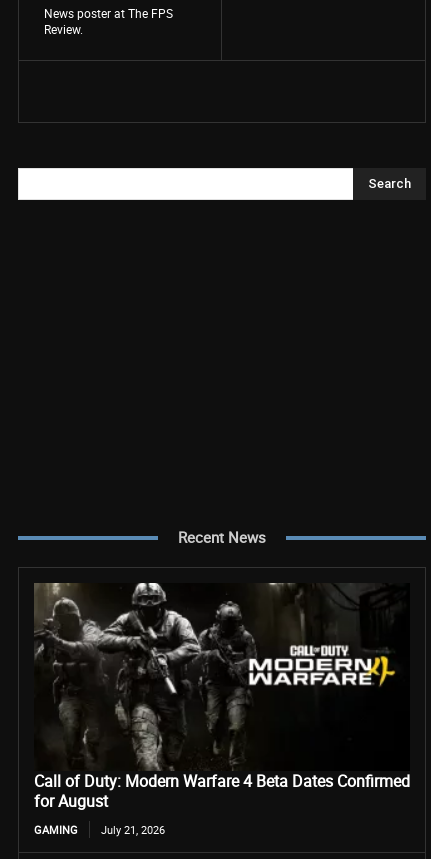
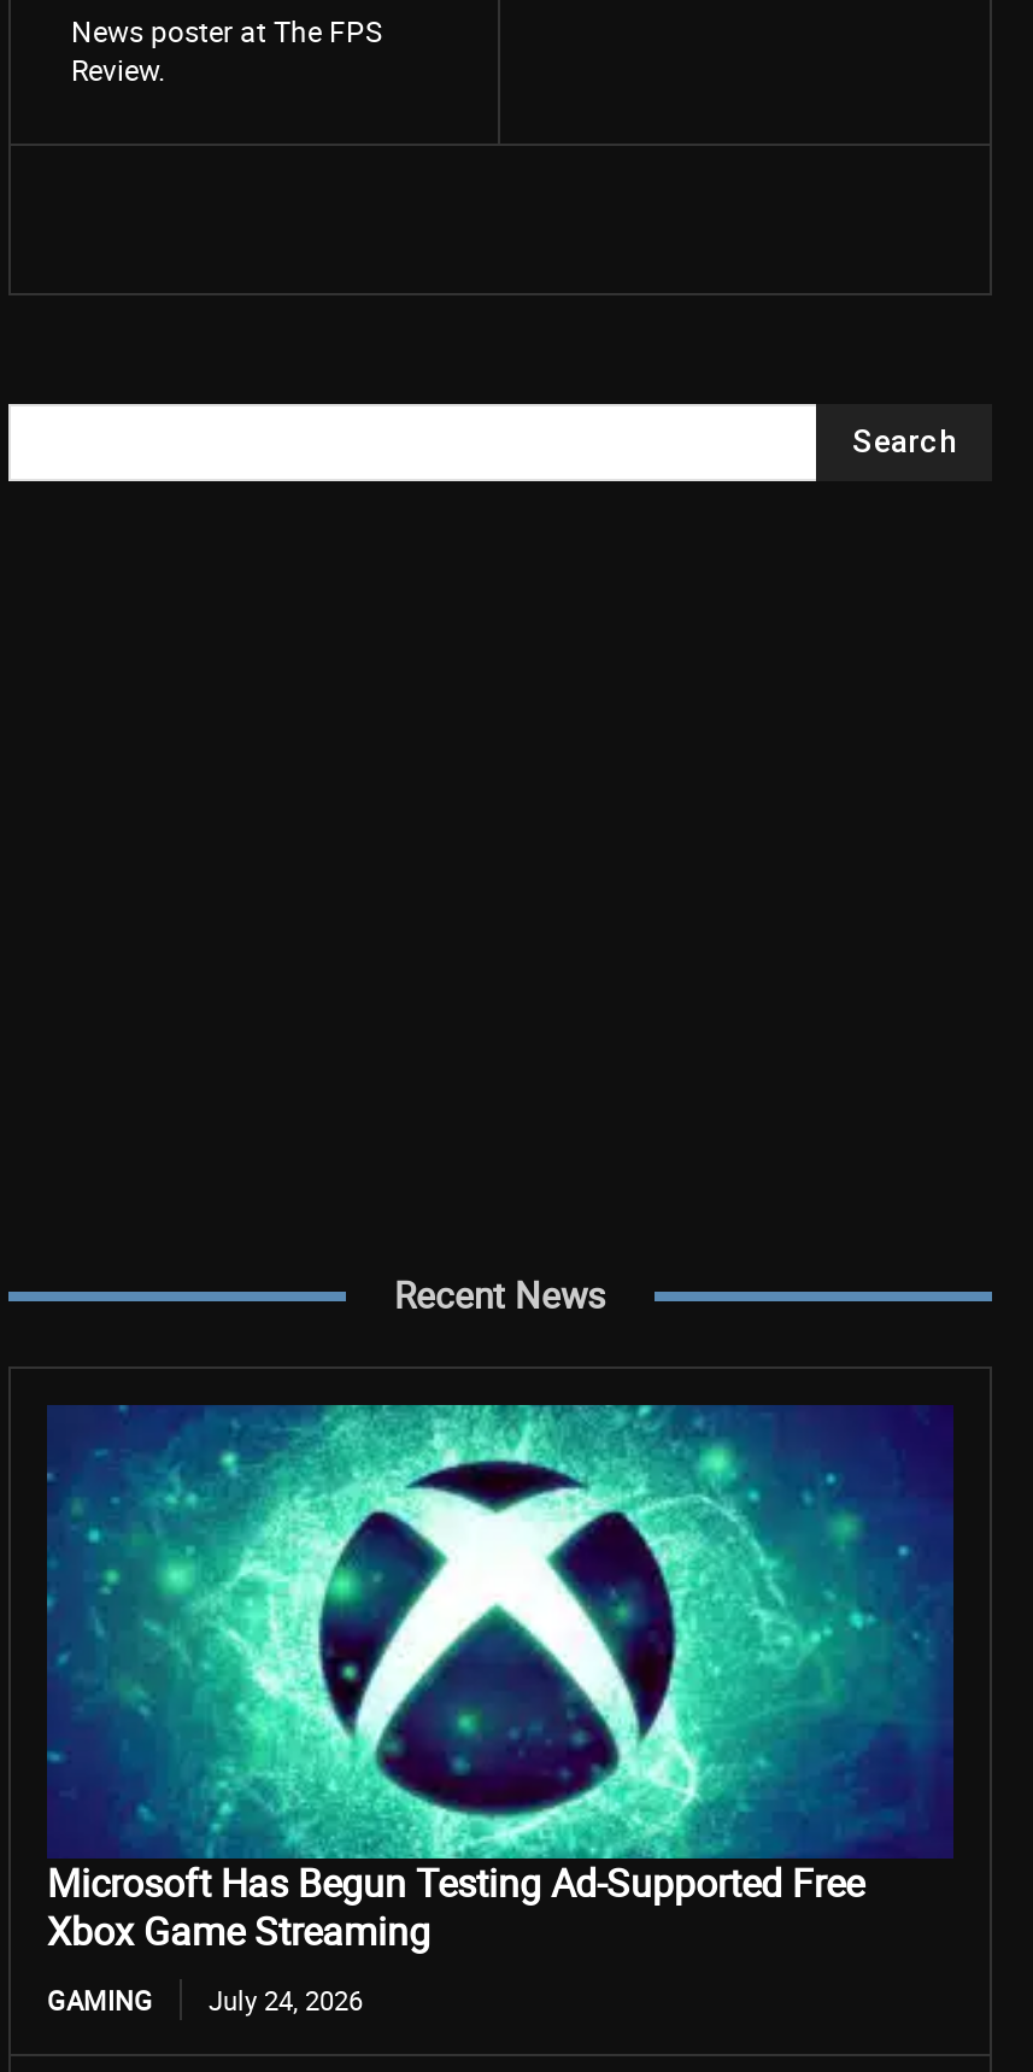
[34,582,410,812] [image] | Call of Duty: Modern Warfare 4 Beta Dates Confirmed | for August -> [45,1403,956,1957] [image] | Microsoft Has Begun Testing Ad-Supported Free | Xbox Game Streaming
[34,822,165,837] GAMING July 21, 2026 -> [47,1982,363,2018] GAMING July 24, 2026

